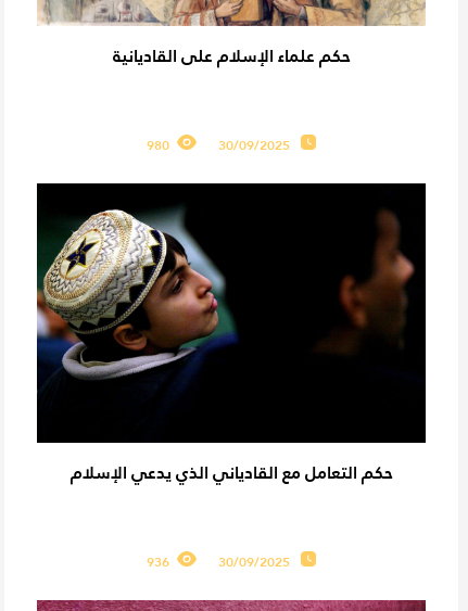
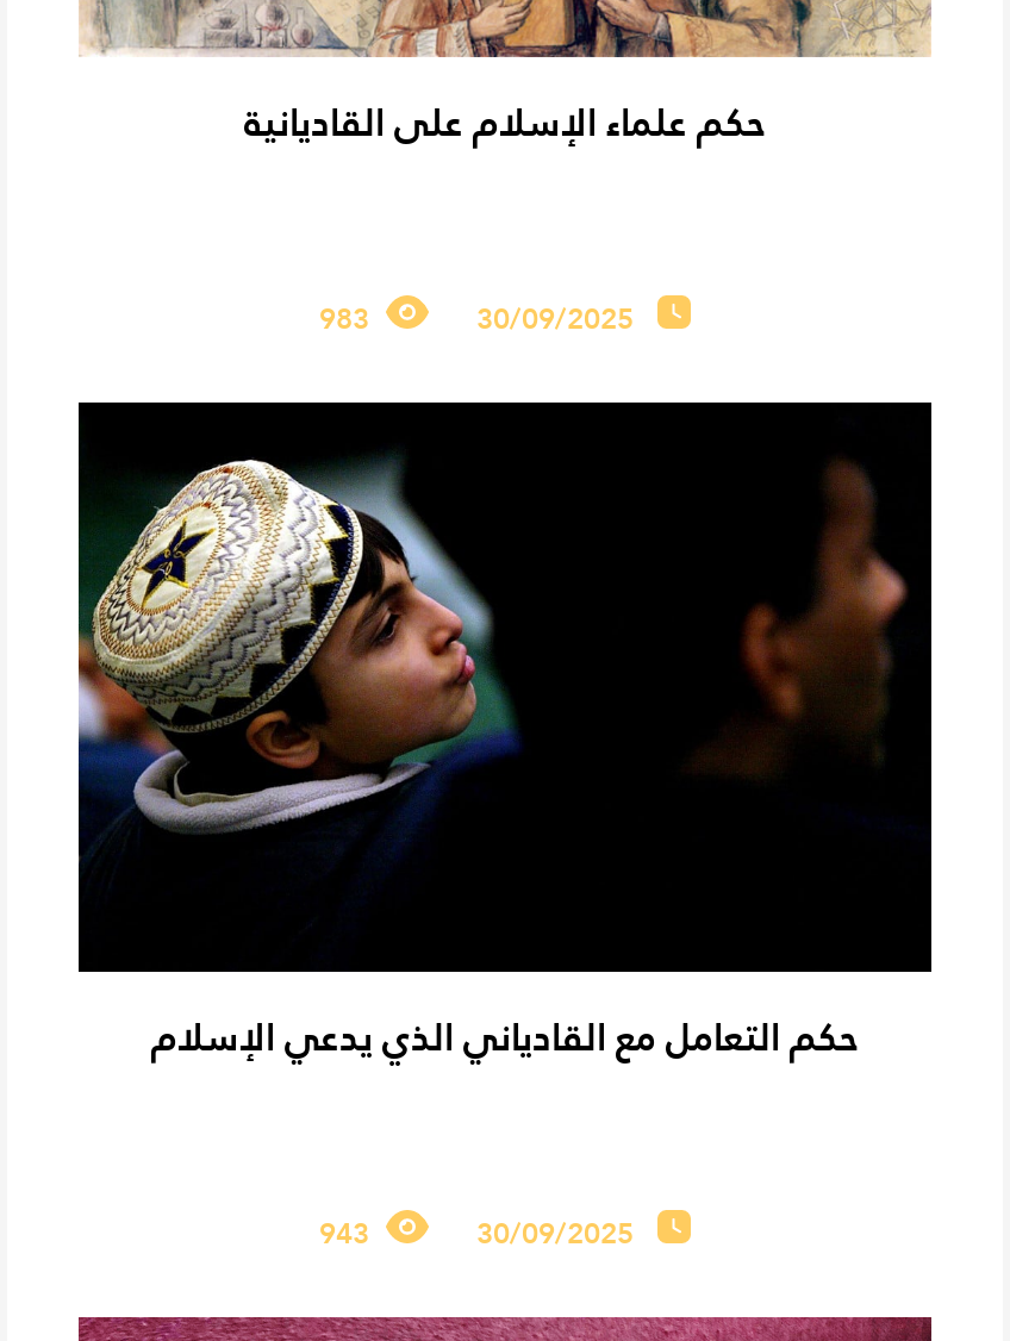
[147,133,169,157] 980 -> [319,293,369,345] 983
[147,550,169,574] 936 -> [319,1208,369,1260] 943

